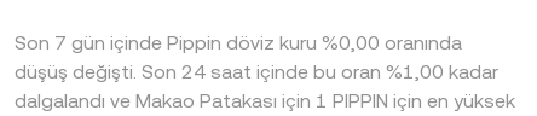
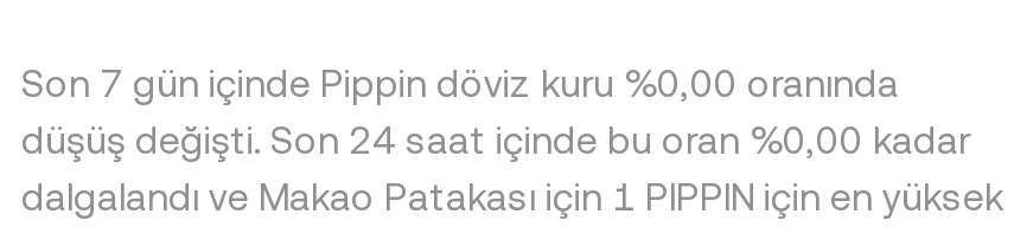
[15,60,498,83] düşüş değişti. Son 24 saat içinde bu oran %1,00 kadar -> [21,118,970,163] düşüş değişti. Son 24 saat içinde bu oran %0,00 kadar

